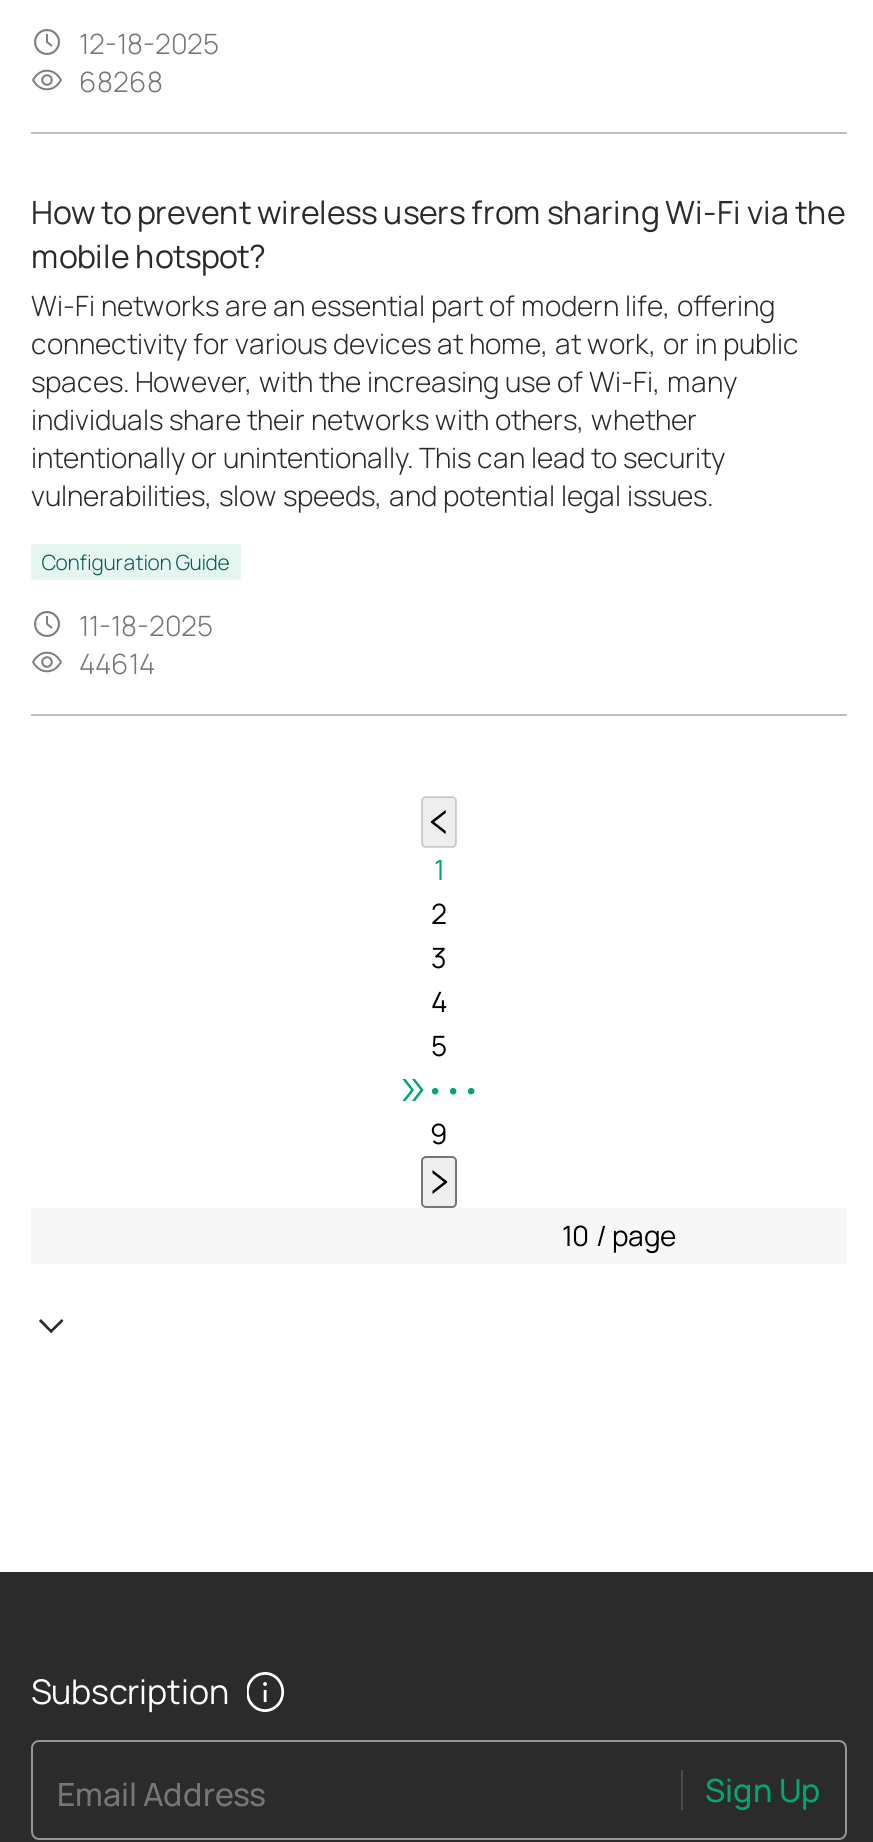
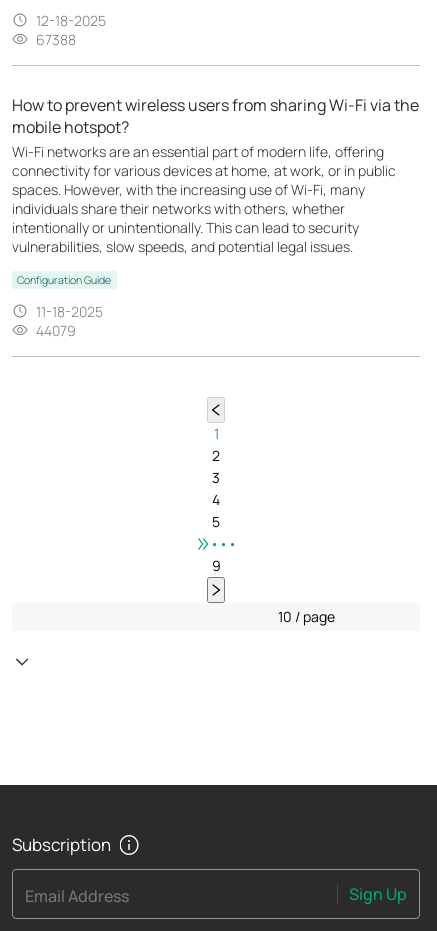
[79,62,163,100] 68268 -> [36,30,76,49] 67388
[79,644,155,682] 44614 -> [36,321,76,340] 44079

